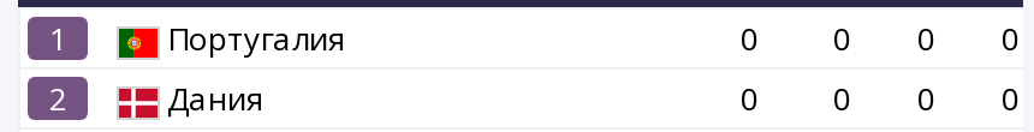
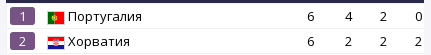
[741,17,757,60] 0 -> [306,7,313,25] 6
[833,17,850,60] 0 -> [345,7,352,25] 4
[917,17,934,60] 0 -> [380,7,387,25] 2
[160,77,1018,120] Дания | 0 | 0 | 0 | 0 -> [65,32,422,50] Хорватия | 6 | 2 | 2 | 2

